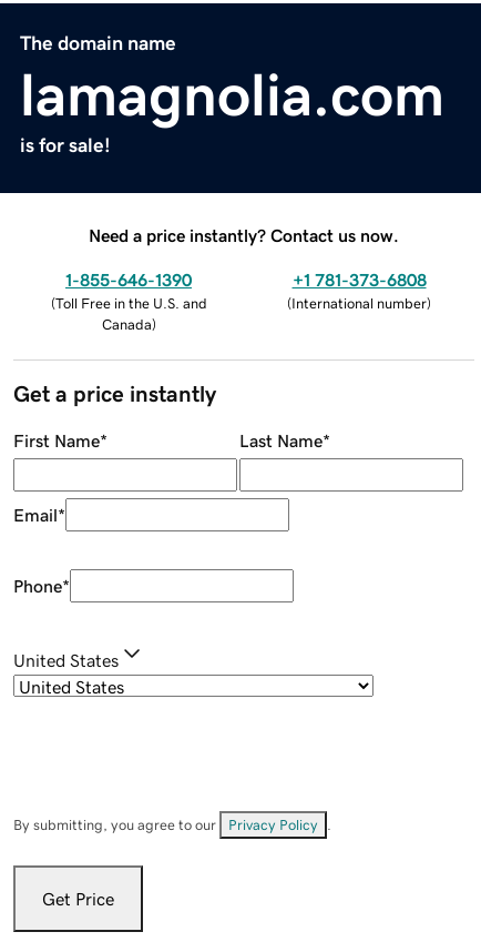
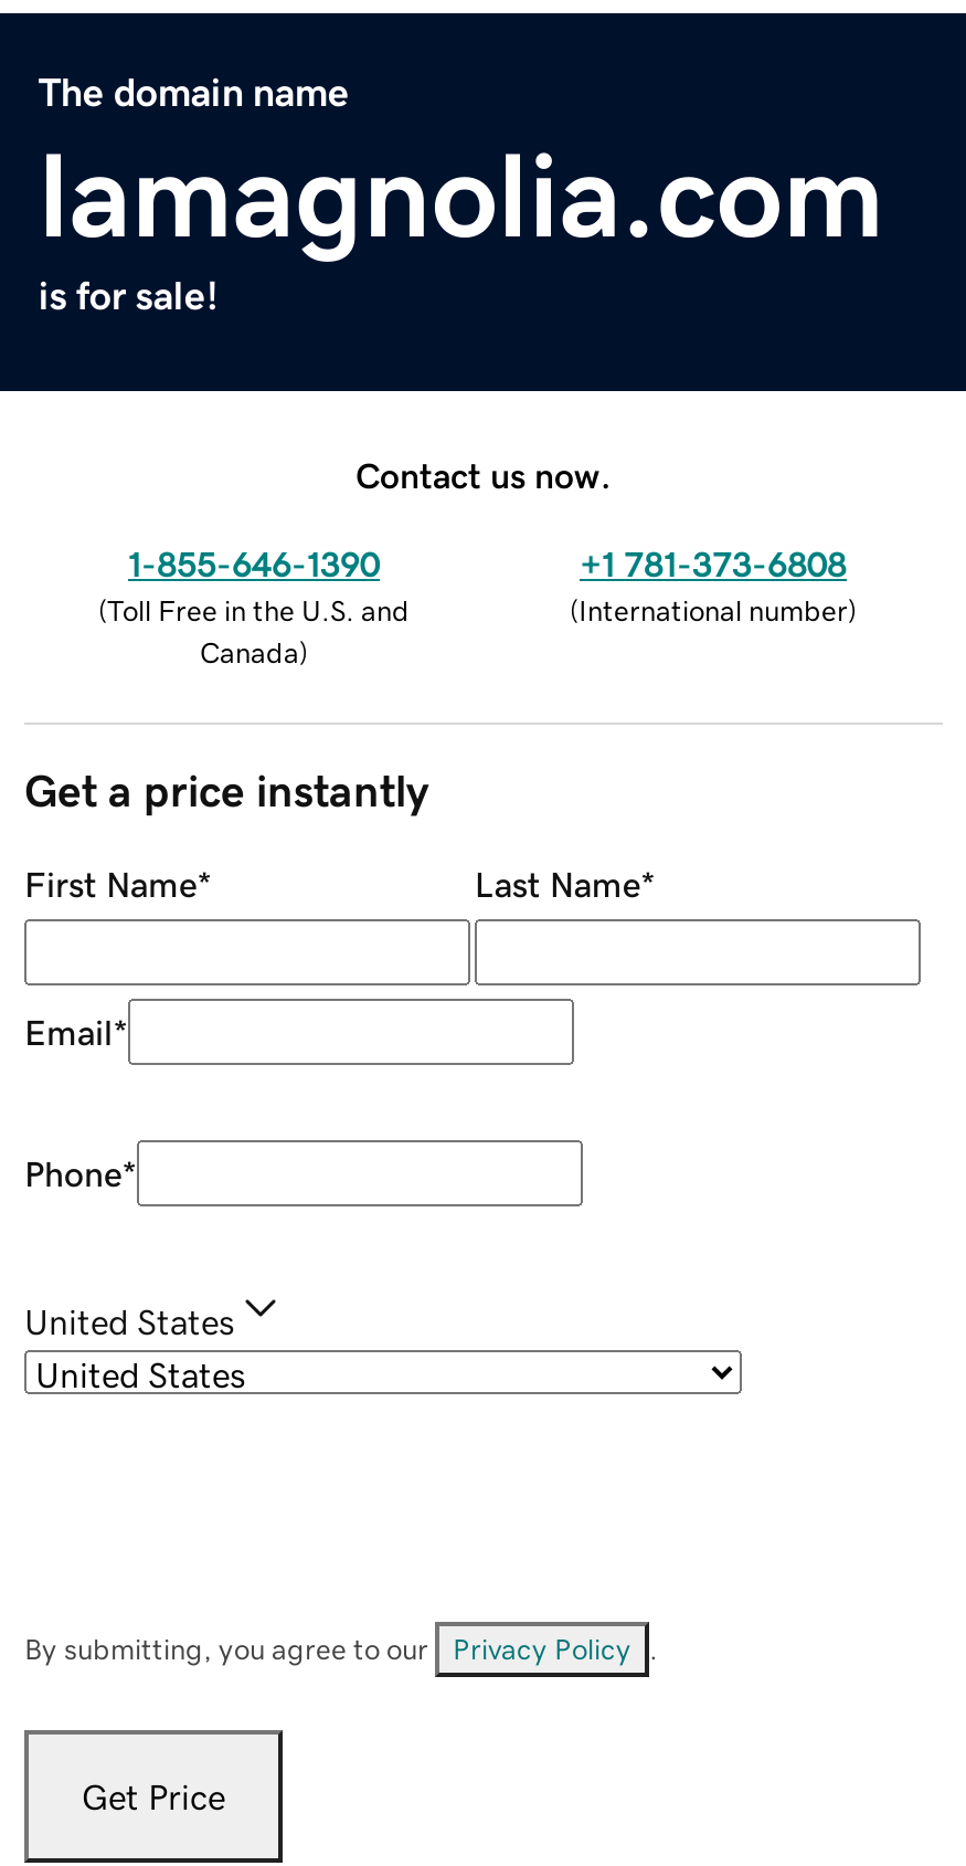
[89,226,399,244] Need a price instantly? Contact us now. -> [355,457,612,492] Contact us now.

